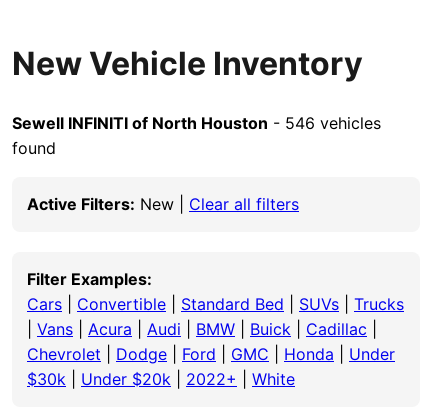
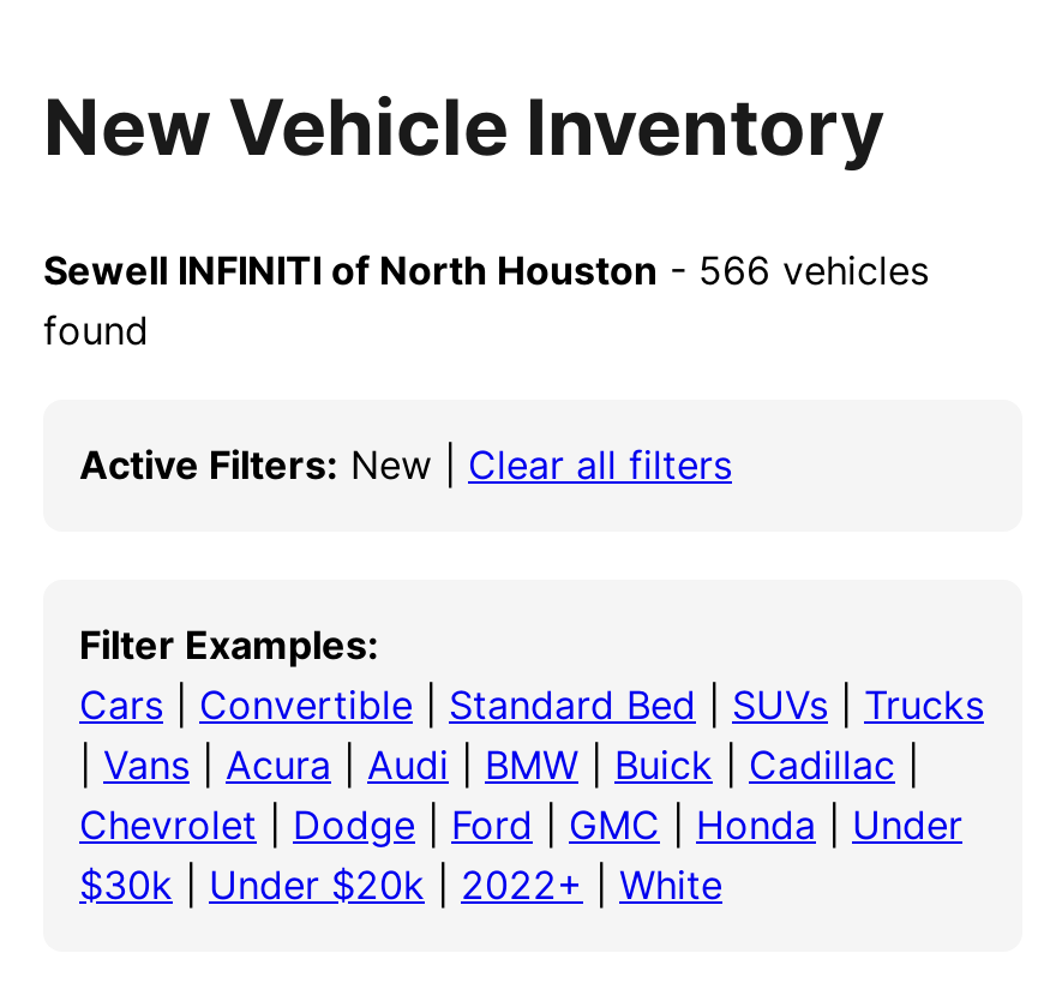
[12,113,381,133] Sewell INFINITI of North Houston - 546 vehicles -> [43,246,929,294] Sewell INFINITI of North Houston - 566 vehicles

